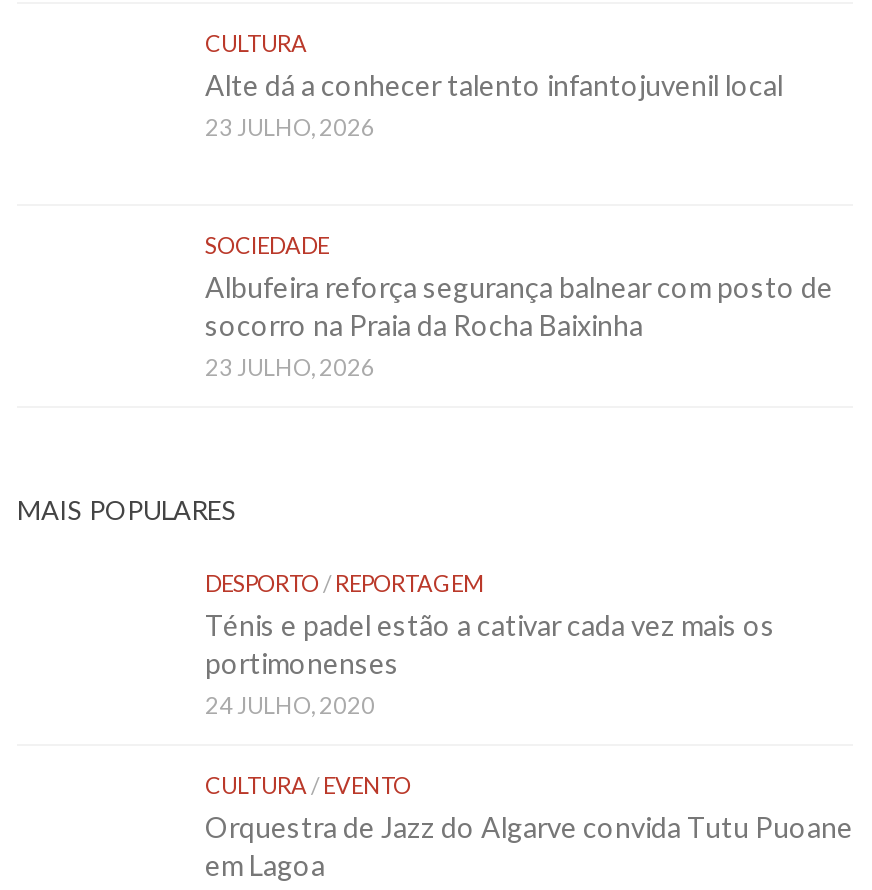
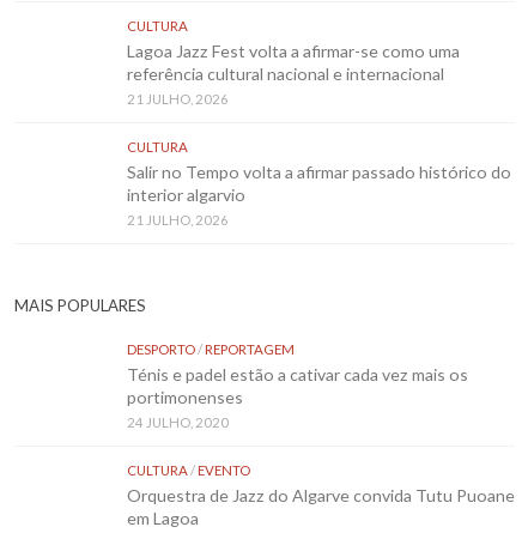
[205,68,783,140] Alte dá a conhecer talento infantojuvenil local | 23 JULHO, 2026 -> [127,41,460,107] Lagoa Jazz Fest volta a afirmar-se como uma | referência cultural nacional e internacional | 21 JULHO, 2026
[205,232,833,380] SOCIEDADE | Albufeira reforça segurança balnear com posto de | socorro na Praia da Rocha Baixinha | 23 JULHO, 2026 -> [127,139,511,228] CULTURA | Salir no Tempo volta a afirmar passado histórico do | interior algarvio | 21 JULHO, 2026

